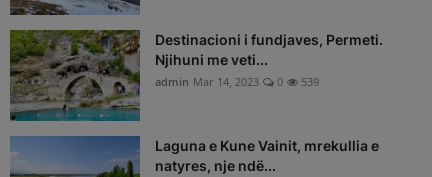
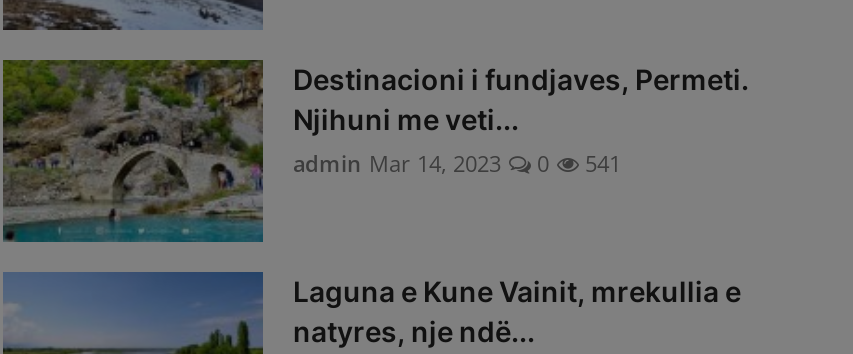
[155,73,319,88] admin Mar 14, 2023 0 539 -> [293,147,621,177] admin Mar 14, 2023 0 541

